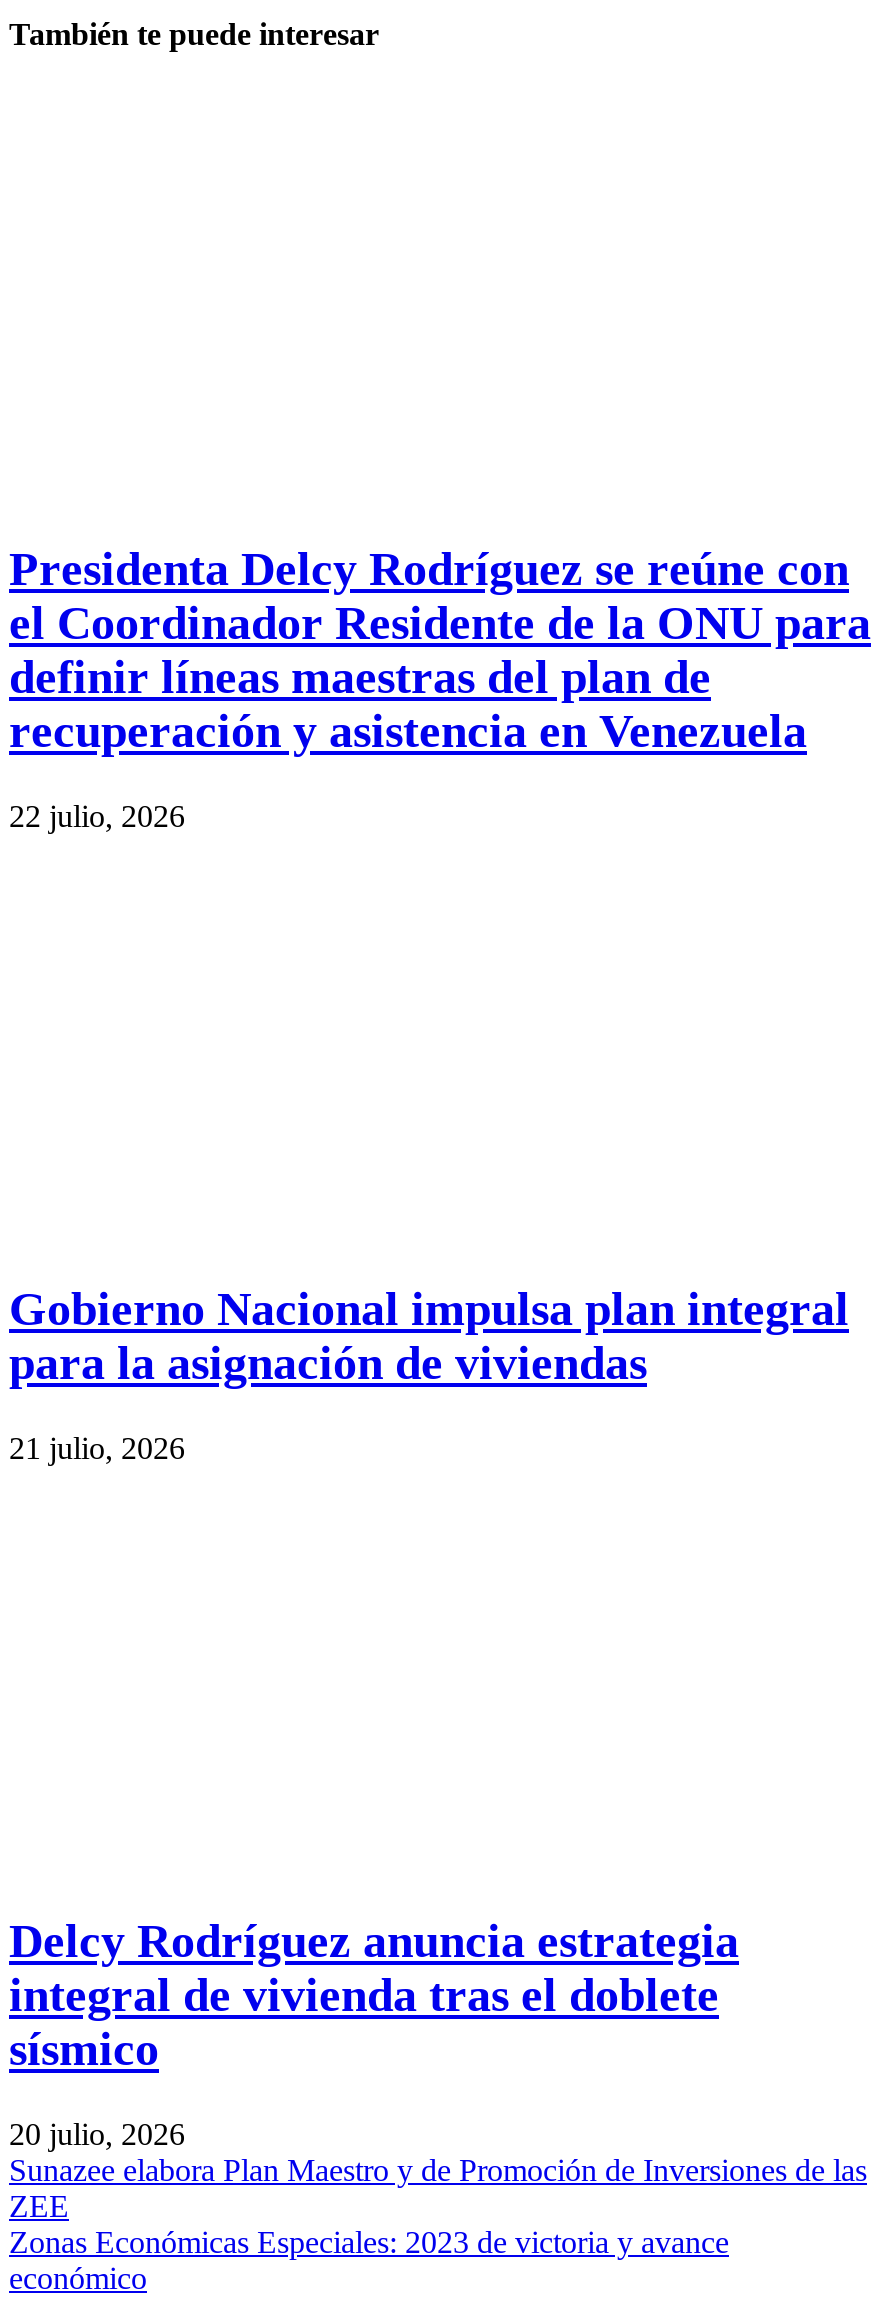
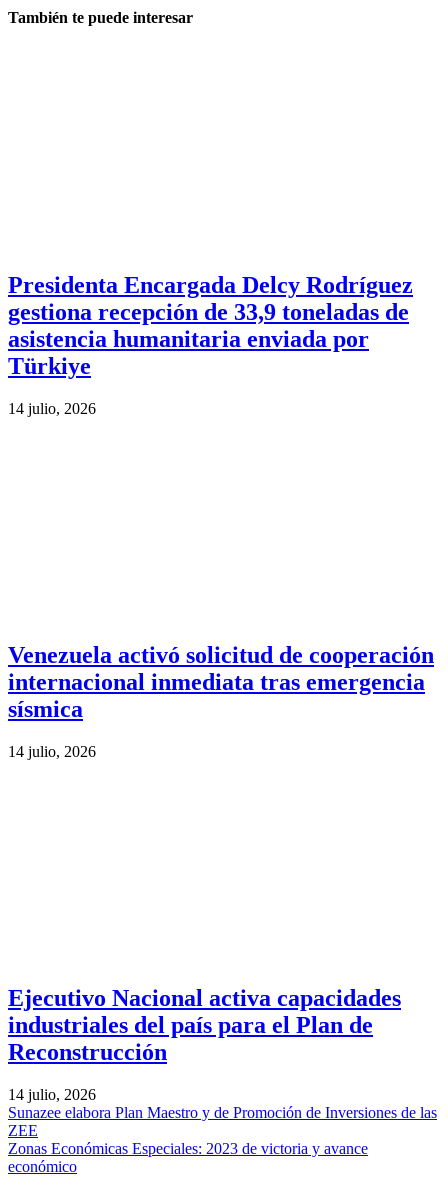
[9,543,871,757] Presidenta Delcy Rodríguez se reúne con | el Coordinador Residente de la ONU para | definir líneas maestras del plan de | recuperación y asistencia en Venezuela -> [8,272,413,379] Presidenta Encargada Delcy Rodríguez | gestiona recepción de 33,9 toneladas de | asistencia humanitaria enviada por | Türkiye
[9,799,185,833] 22 julio, 2026 -> [8,400,96,417] 14 julio, 2026
[9,1283,849,1389] Gobierno Nacional impulsa plan integral | para la asignación de viviendas -> [8,642,434,722] Venezuela activó solicitud de cooperación | internacional inmediata tras emergencia | sísmica
[9,1431,185,1465] 21 julio, 2026 -> [8,743,96,760] 14 julio, 2026
[9,1915,739,2075] Delcy Rodríguez anuncia estrategia | integral de vivienda tras el doblete | sísmico -> [8,985,401,1065] Ejecutivo Nacional activa capacidades | industriales del país para el Plan de | Reconstrucción
[9,2117,185,2151] 20 julio, 2026 -> [8,1086,96,1103] 14 julio, 2026

